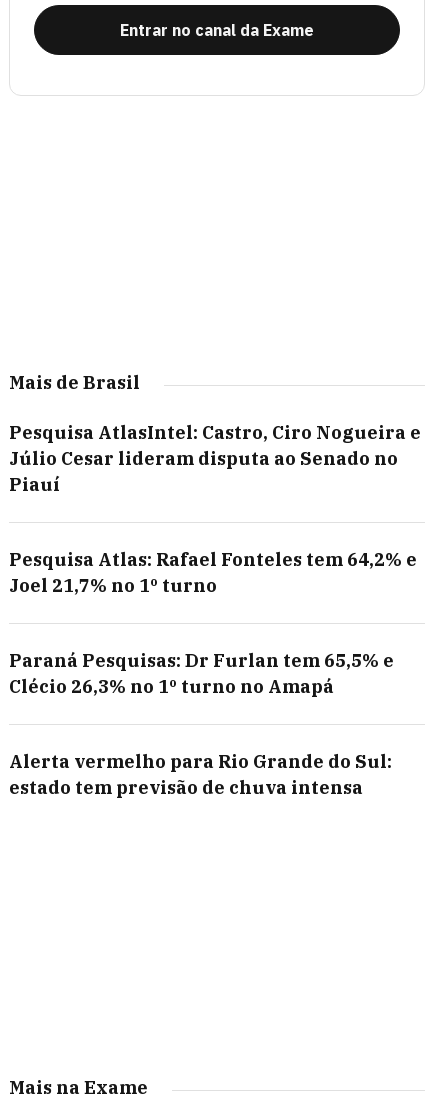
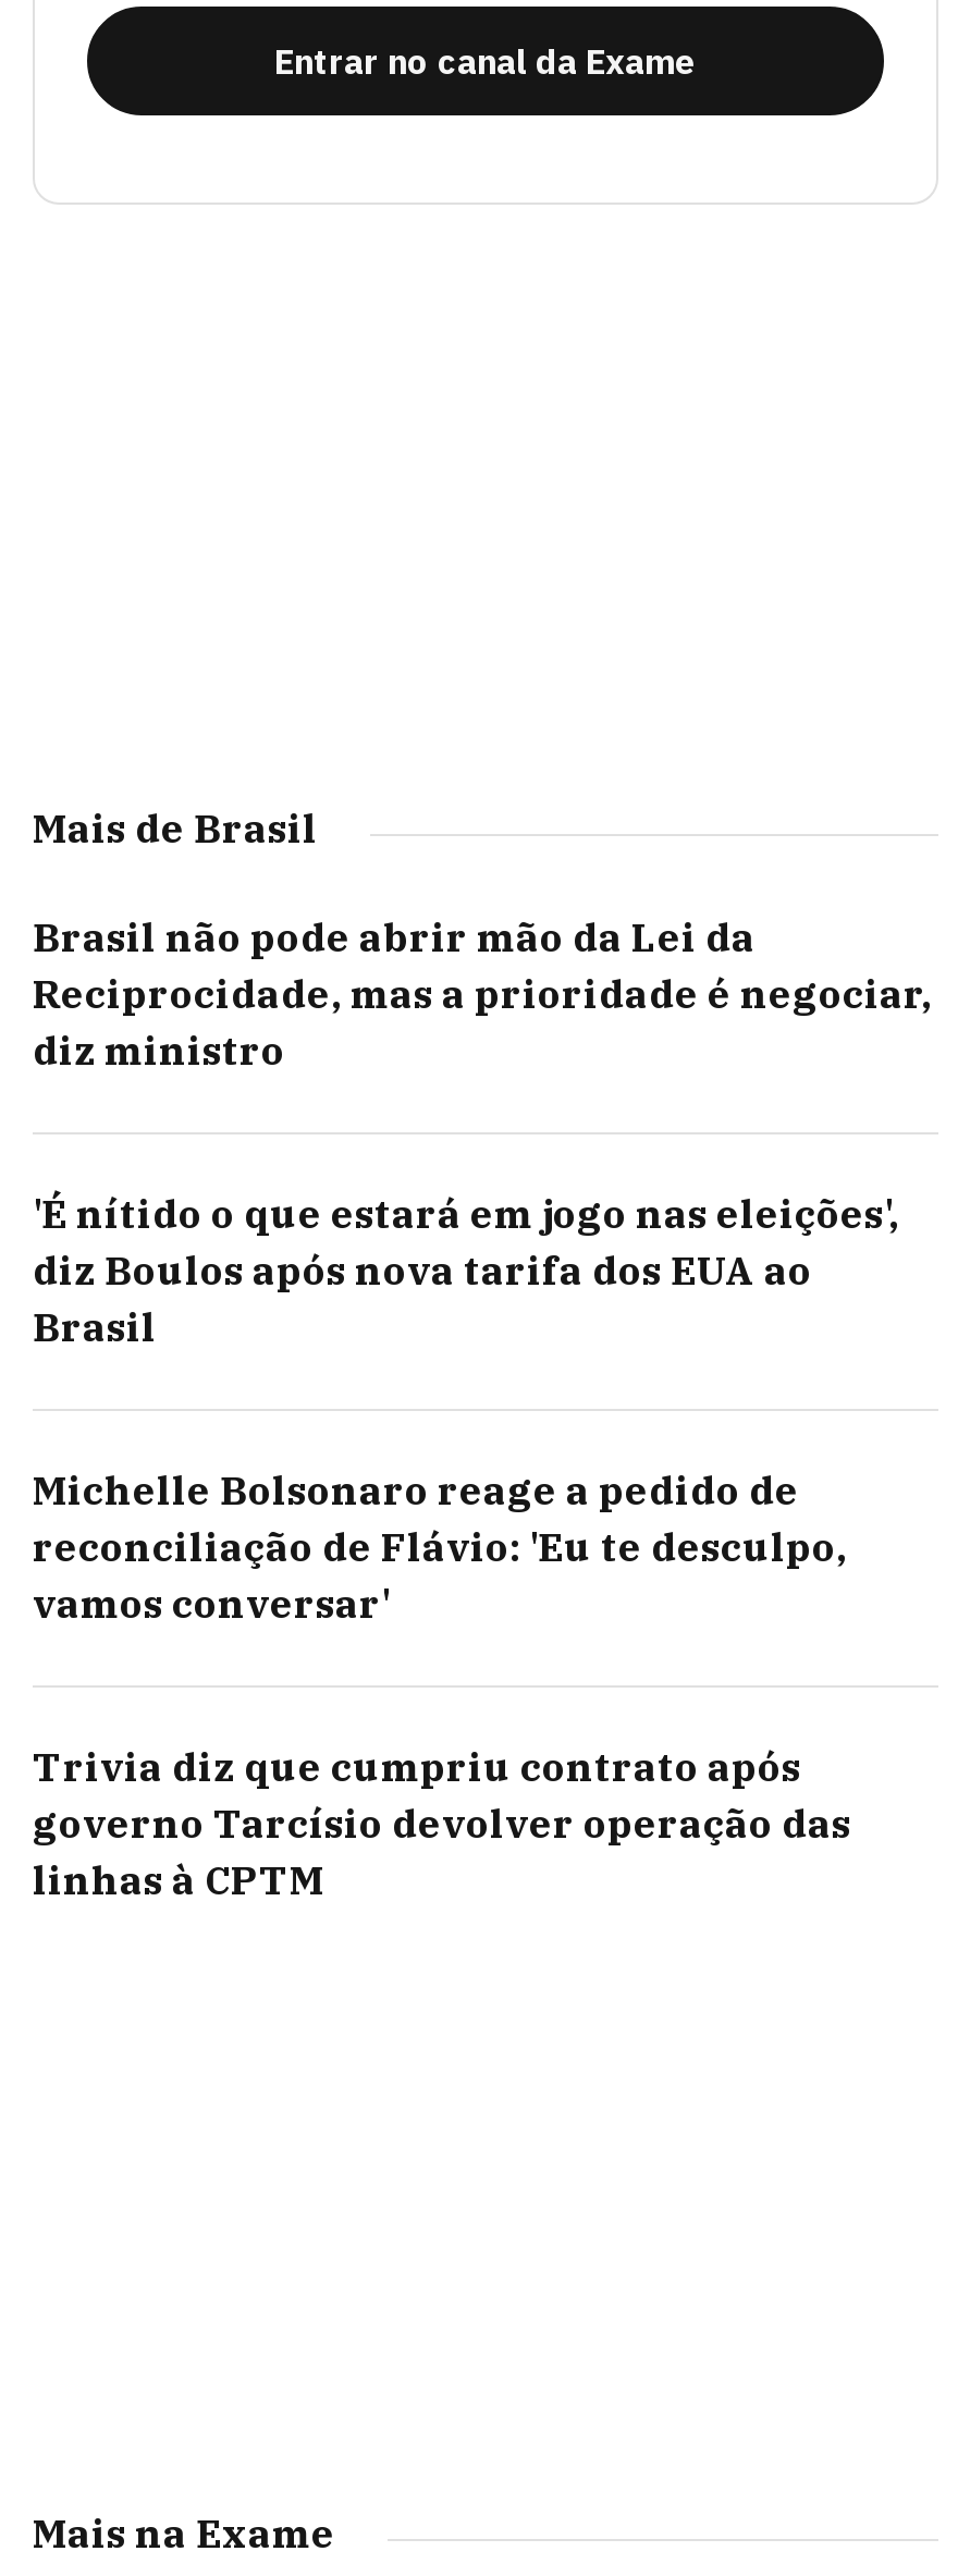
[9,421,421,496] Pesquisa AtlasIntel: Castro, Ciro Nogueira e | Júlio Cesar lideram disputa ao Senado no | Piauí -> [33,912,932,1076] Brasil não pode abrir mão da Lei da | Reciprocidade, mas a prioridade é negociar, | diz ministro
[9,548,417,597] Pesquisa Atlas: Rafael Fonteles tem 64,2% e | Joel 21,7% no 1º turno -> [33,1189,899,1352] 'É nítido o que estará em jogo nas eleições', | diz Boulos após nova tarifa dos EUA ao | Brasil
[9,649,394,698] Paraná Pesquisas: Dr Furlan tem 65,5% e | Clécio 26,3% no 1º turno no Amapá -> [33,1465,847,1629] Michelle Bolsonaro reage a pedido de | reconciliação de Flávio: 'Eu te desculpo, | vamos conversar'
[9,750,392,799] Alerta vermelho para Rio Grande do Sul: | estado tem previsão de chuva intensa -> [33,1742,851,1905] Trivia diz que cumpriu contrato após | governo Tarcísio devolver operação das | linhas à CPTM

